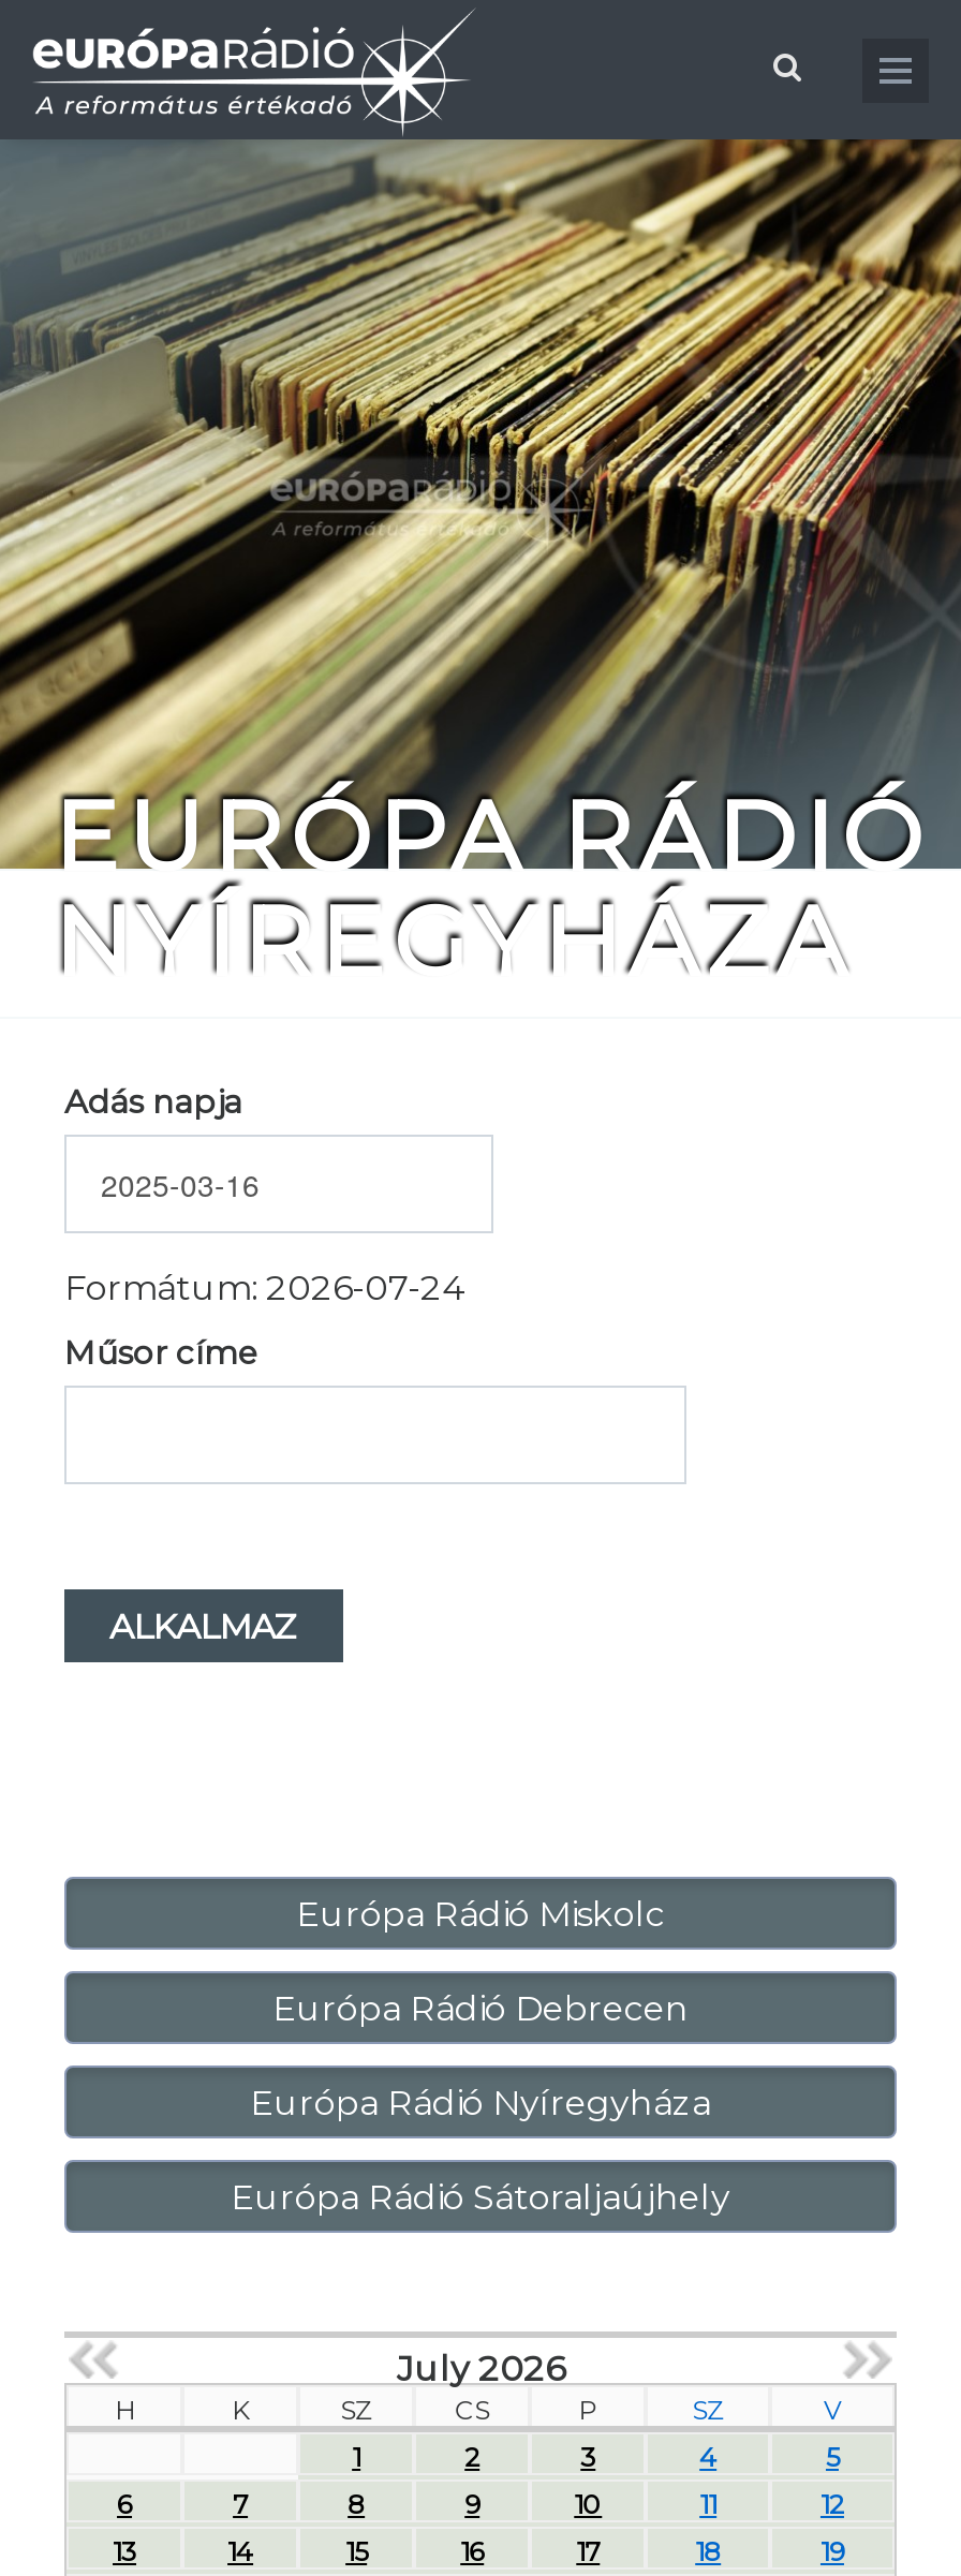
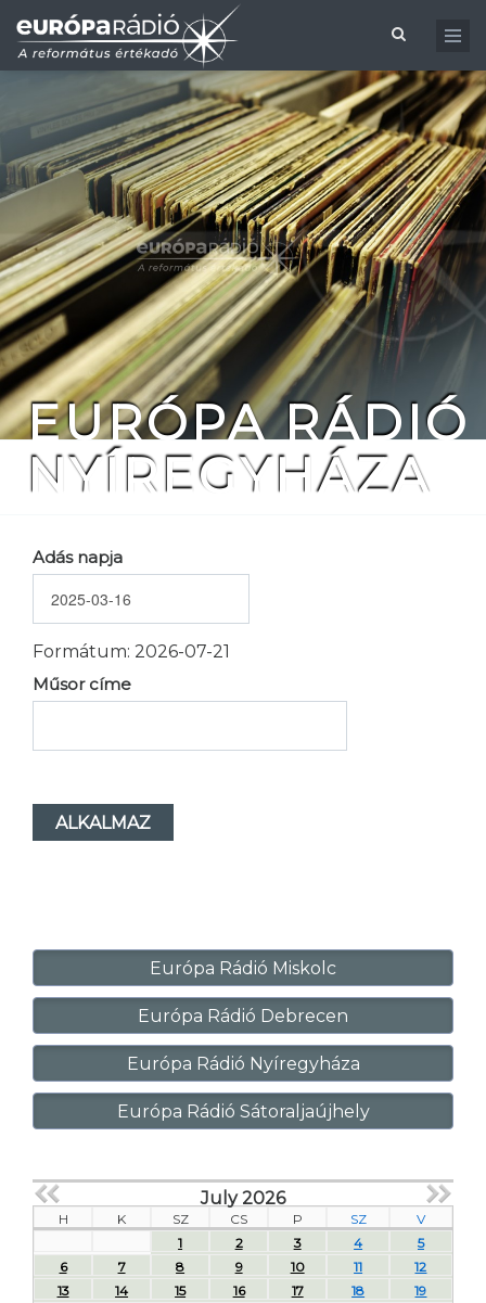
[64,1268,463,1308] Formátum: 2026-07-24 -> [33,641,230,662] Formátum: 2026-07-21

